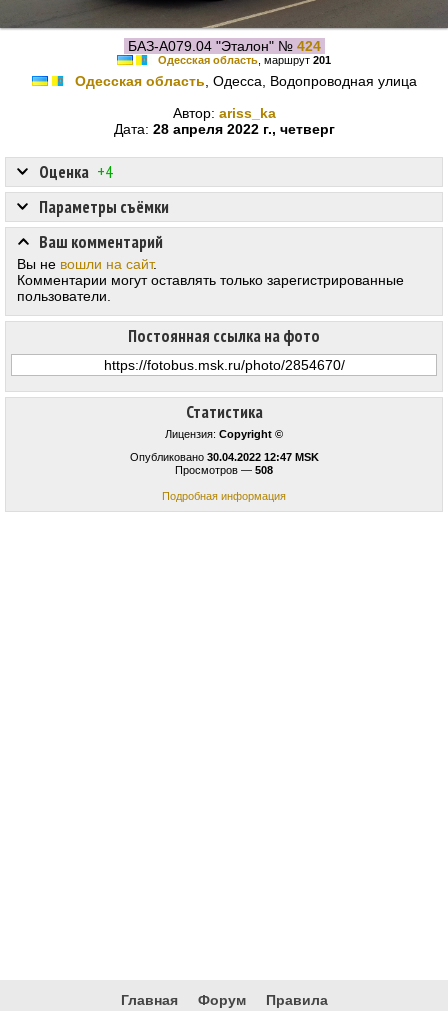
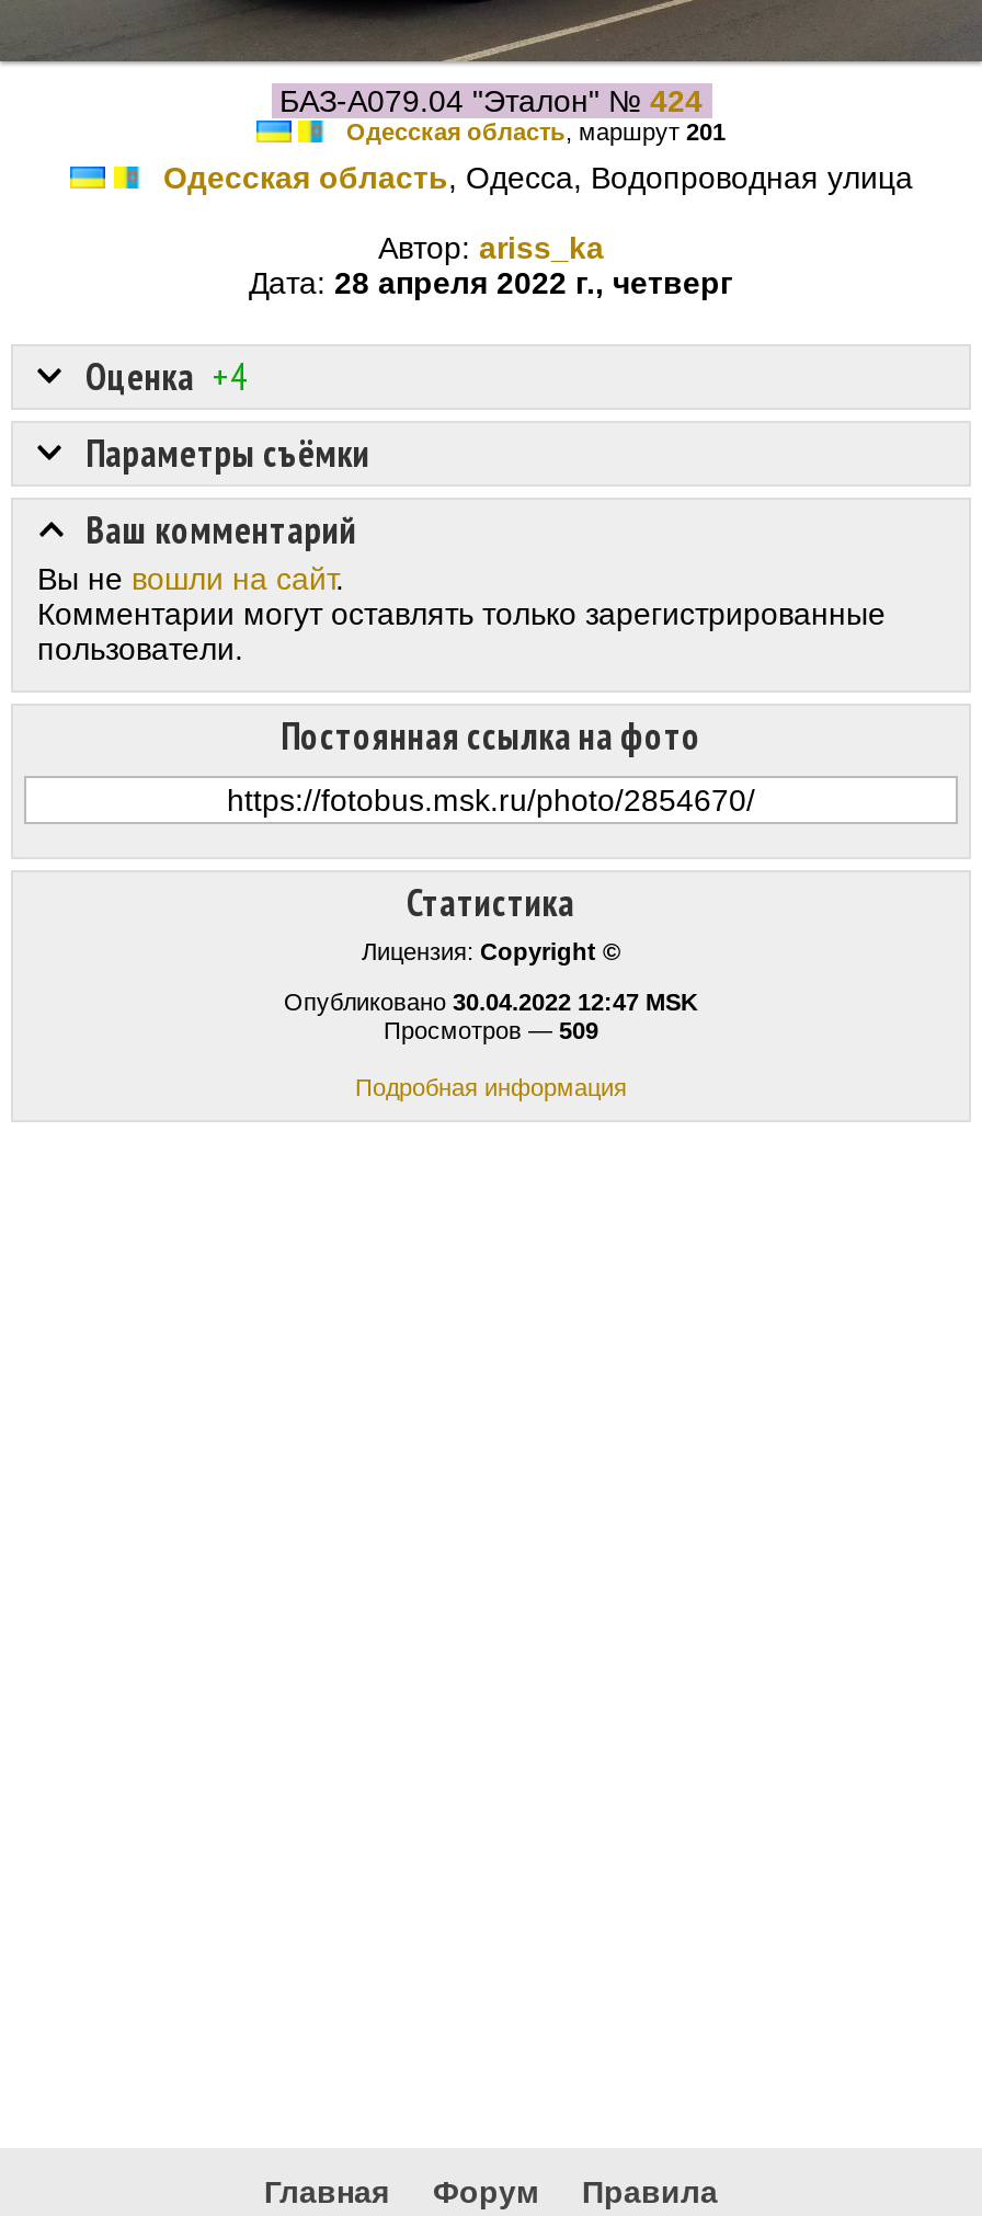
[175,464,273,476] Просмотров — 508 -> [384,1017,598,1044] Просмотров — 509

